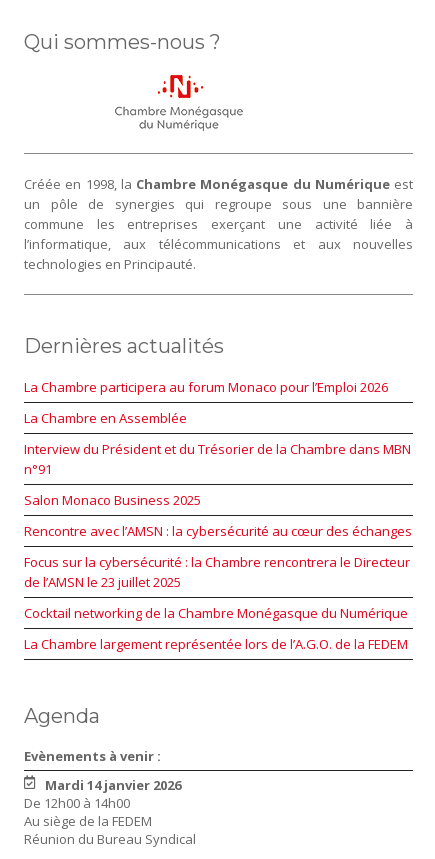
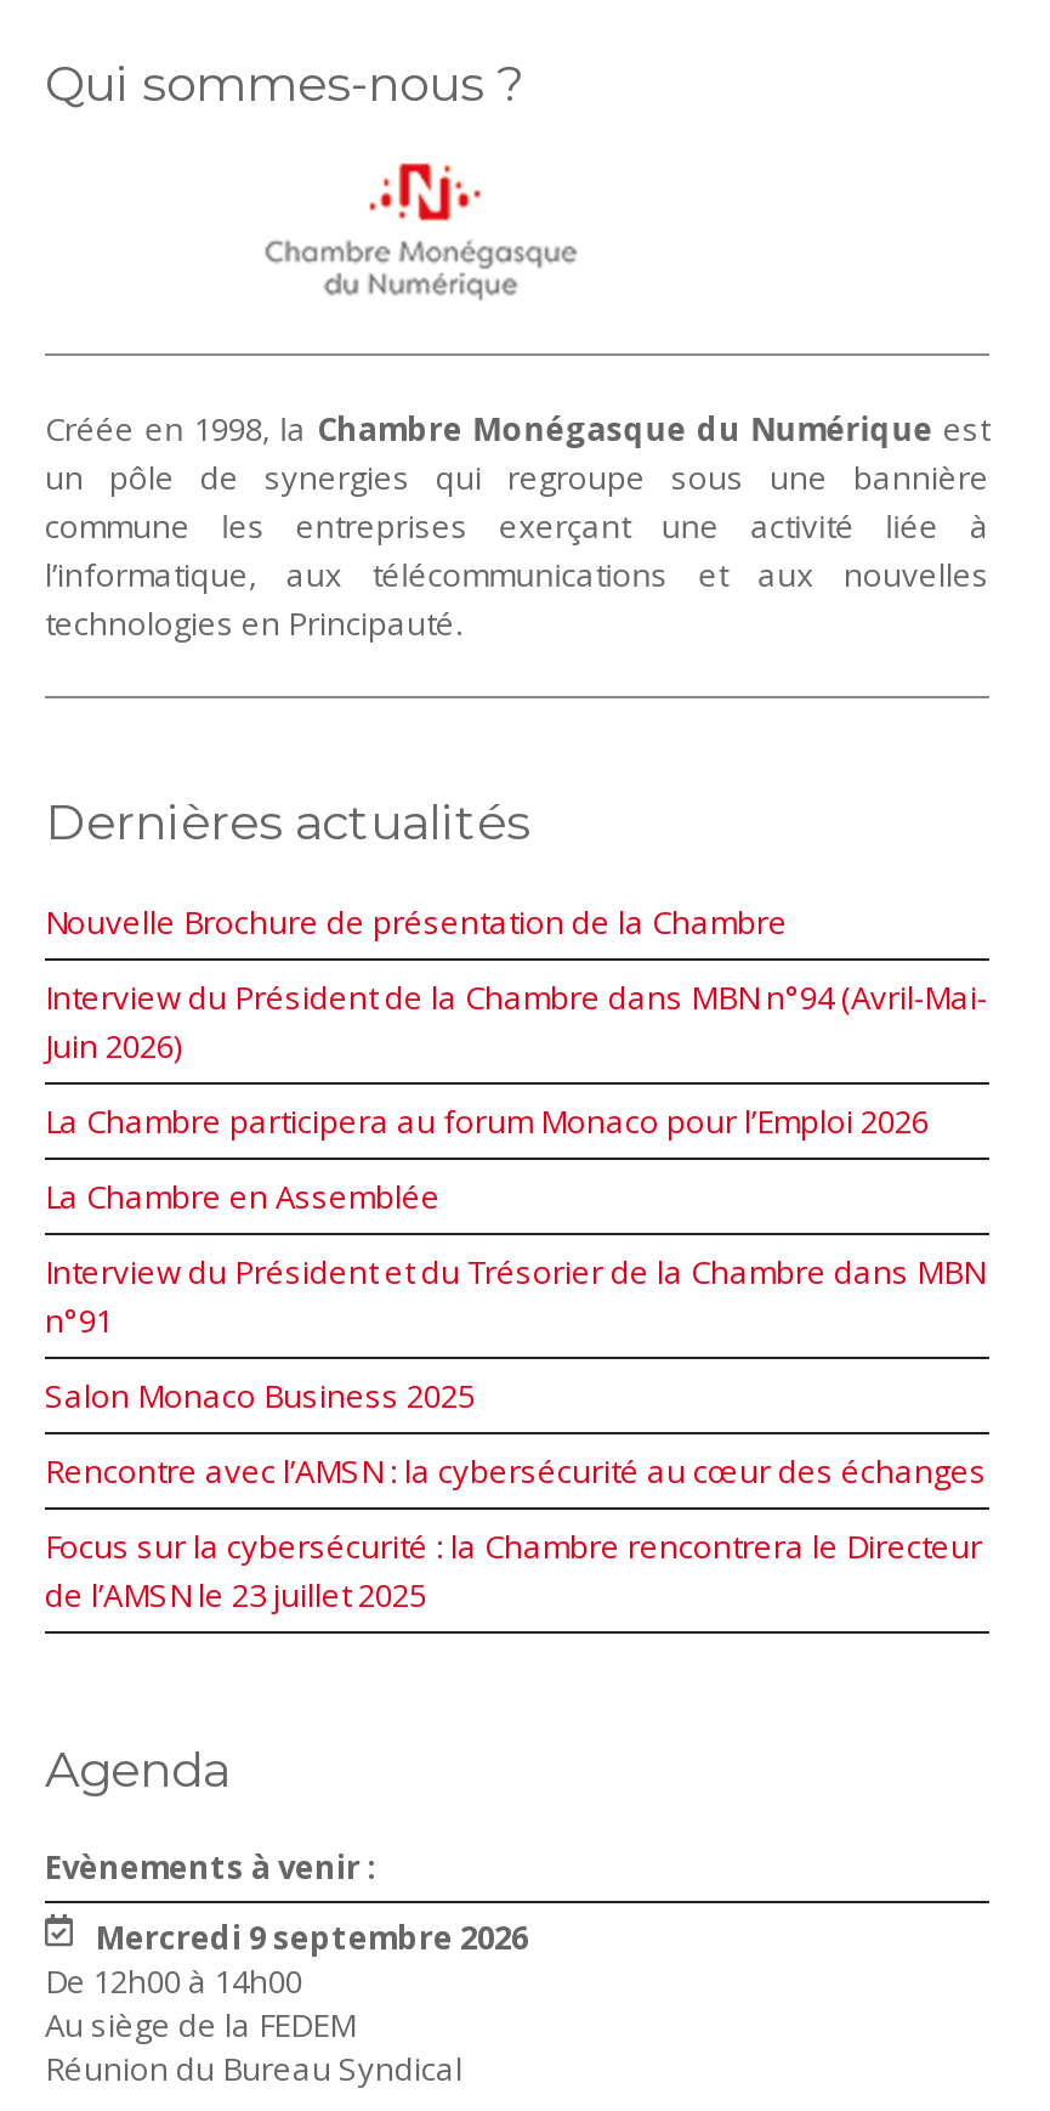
none -> [45,901,987,1068] Nouvelle Brochure de présentation de la Chambre | Interview du Président de la Chambre dans MBN n°94 (Avril-Mai- | Juin 2026)
moved [24,378,412,591] -> [45,1100,987,1617]: La Chambre participera au forum Monaco pour l’Emploi 2026 | La Chambre en Assemblée | Interview du Président et du Trésorier de la Chambre dans MBN | n°91 | Salon Monaco Business 2025 | Rencontre avec l’AMSN : la cybersécurité au cœur des échanges | Focus sur la cybersécurité : la Chambre rencontrera le Directeur | de l’AMSN le 23 juillet 2025
[24,604,408,653] Cocktail networking de la Chambre Monégasque du Numérique | La Chambre largement représentée lors de l’A.G.O. de la FEDEM -> none
[45,776,181,794] Mardi 14 janvier 2026 -> [96,1916,528,1960] Mercredi 9 septembre 2026

